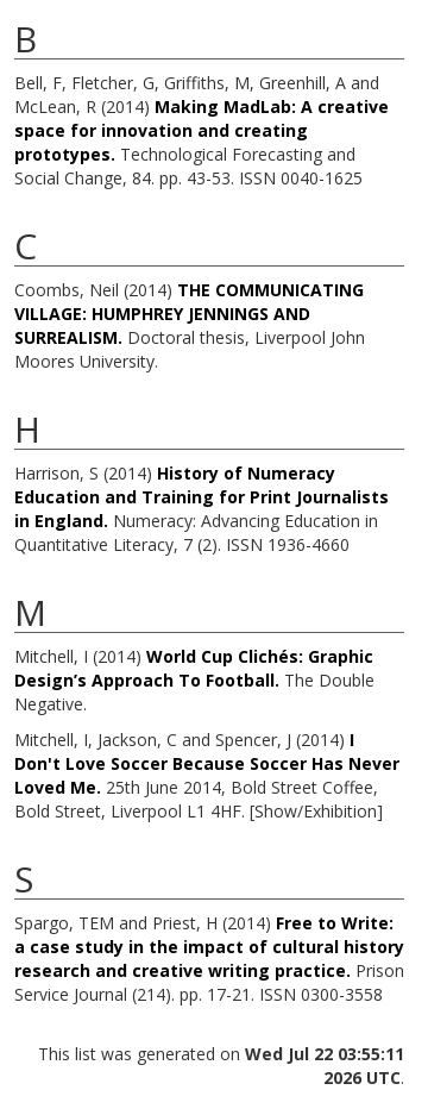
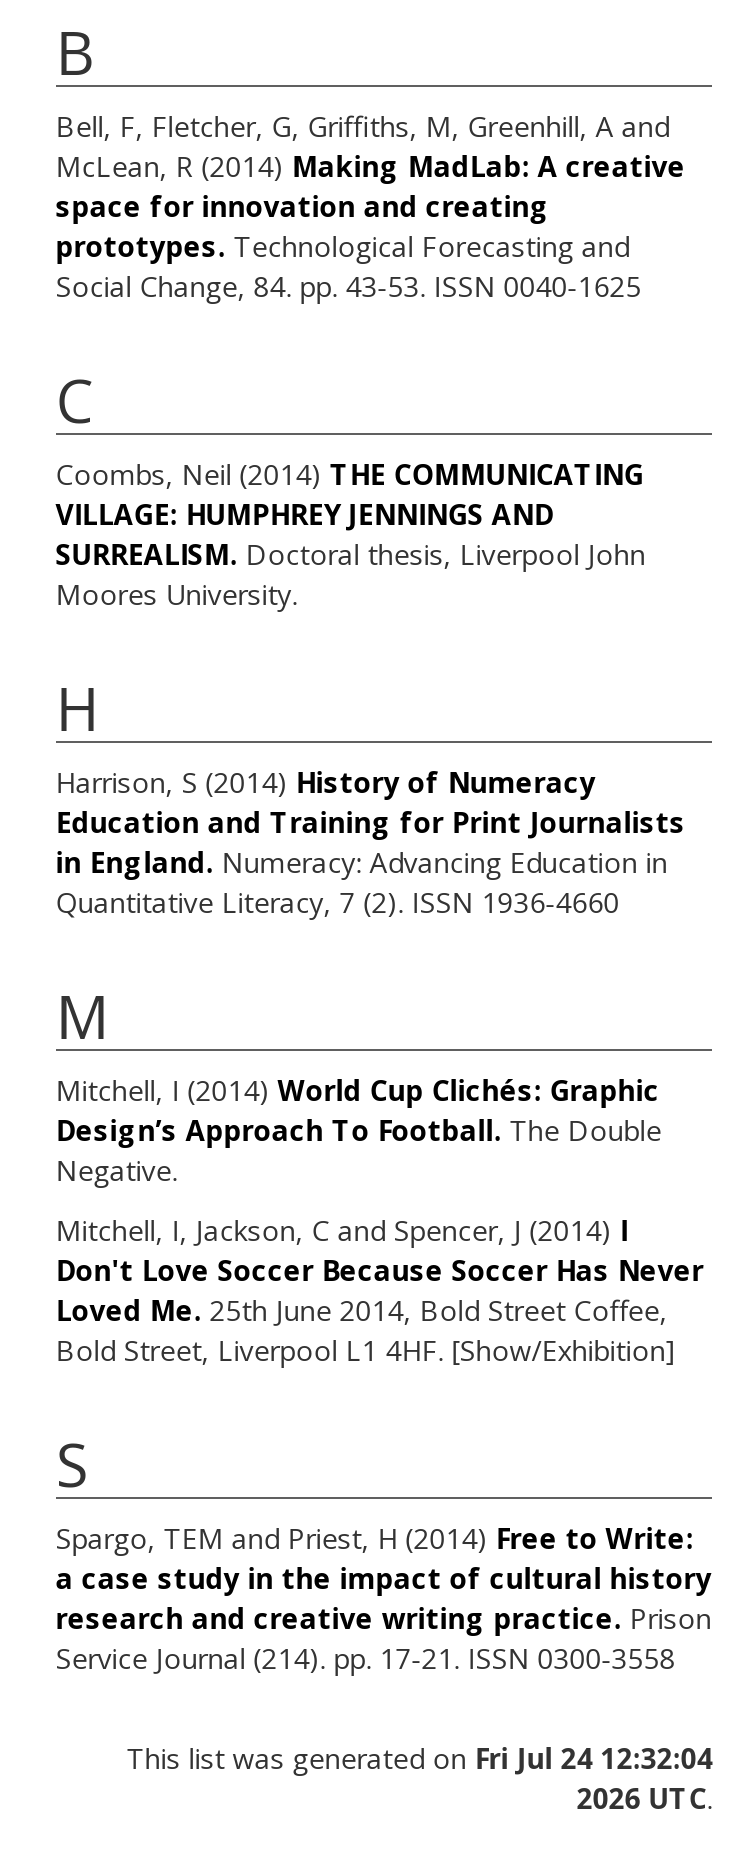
[38,1042,404,1065] This list was generated on Wed Jul 22 03:55:11 -> [126,1738,712,1776] This list was generated on Fri Jul 24 12:32:04

